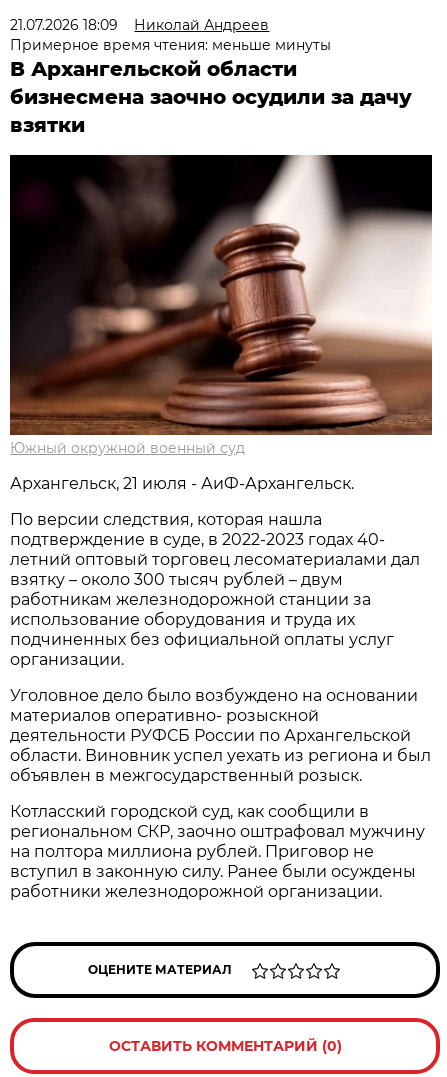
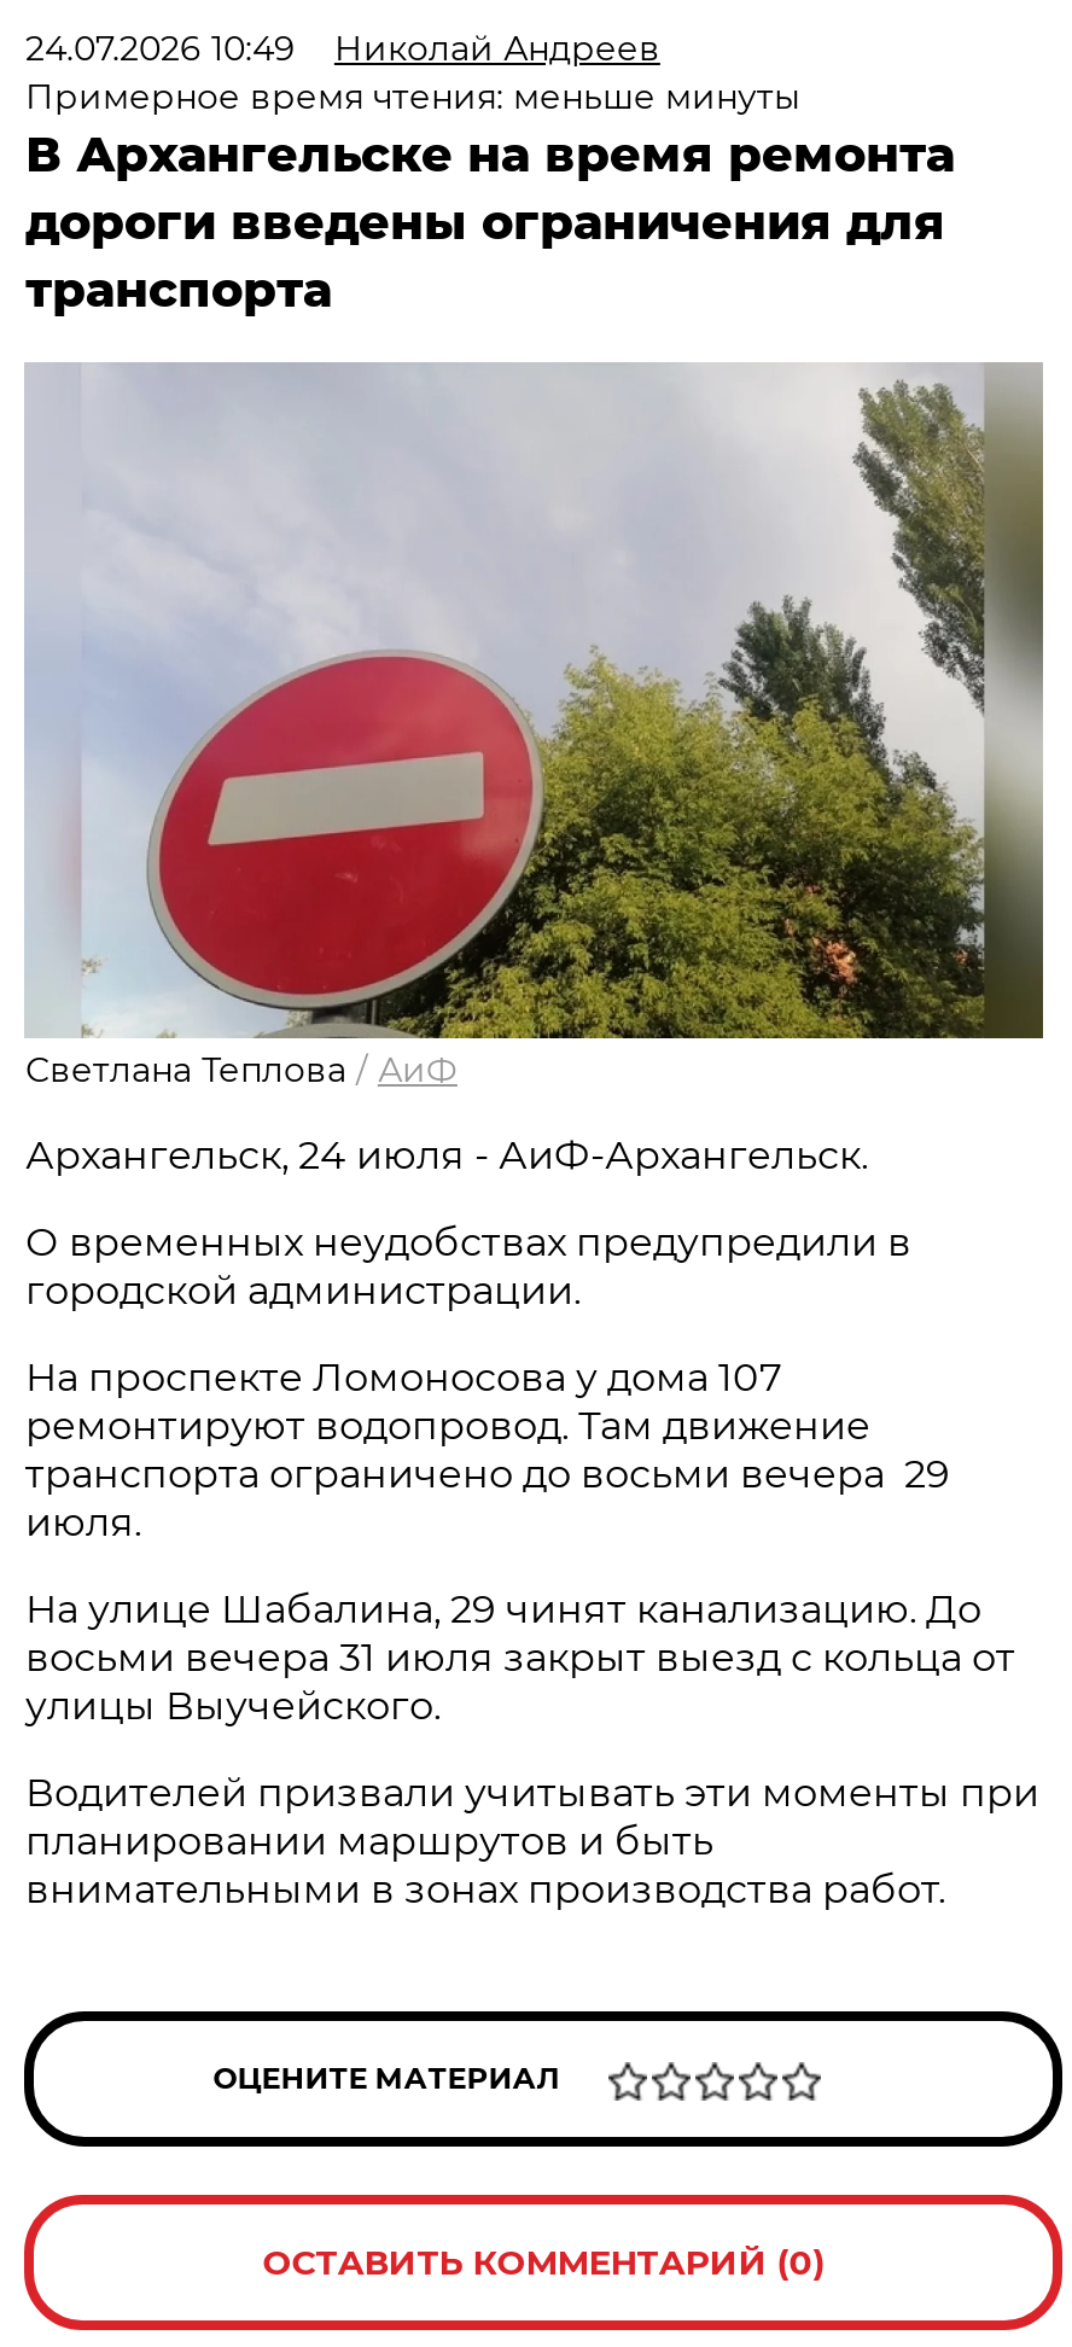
[10,16,269,34] 21.07.2026 18:09 Николай Андреев -> [25,27,660,70] 24.07.2026 10:49 Николай Андреев
[10,57,412,137] В Архангельской области | бизнесмена заочно осудили за дачу | взятки -> [25,126,955,319] В Архангельске на время ремонта | дороги введены ограничения для | транспорта
[9,155,433,901] [image] | Южный окружной военный суд | Архангельск, 21 июля - АиФ-Архангельск. | По версии следствия, которая нашла | подтверждение в суде, в 2022-2023 годах 40- | летний оптовый торговец лесоматериалами дал | взятку – около 300 тысяч рублей – двум | работникам железнодорожной станции за | использование оборудования и труда их | подчиненных без официальной оплаты услуг | организации. | Уголовное дело было возбуждено на основании | материалов оперативно- розыскной | деятельности РУФСБ России по Архангельской | области. Виновник успел уехать из региона и был | объявлен в межгосударственный розыск. | Котласский городской суд, как сообщили в | региональном СКР, заочно оштрафовал мужчину | на полтора миллиона рублей. Приговор не | вступил в законную силу. Ранее были осуждены | работники железнодорожной организации. -> [24,362,1045,1912] [image] | Светлана Теплова / АиФ | Архангельск, 24 июля - АиФ-Архангельск. | О временных неудобствах предупредили в | городской администрации. | На проспекте Ломоносова у дома 107 | ремонтируют водопровод. Там движение | транспорта ограничено до восьми вечера 29 | июля. | На улице Шабалина, 29 чинят канализацию. До | восьми вечера 31 июля закрыт выезд с кольца от | улицы Выучейского. | Водителей призвали учитывать эти моменты при | планировании маршрутов и быть | внимательными в зонах производства работ.

